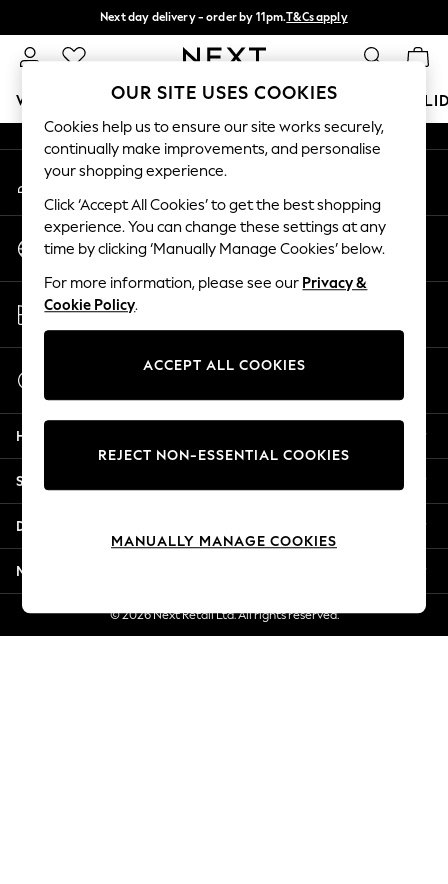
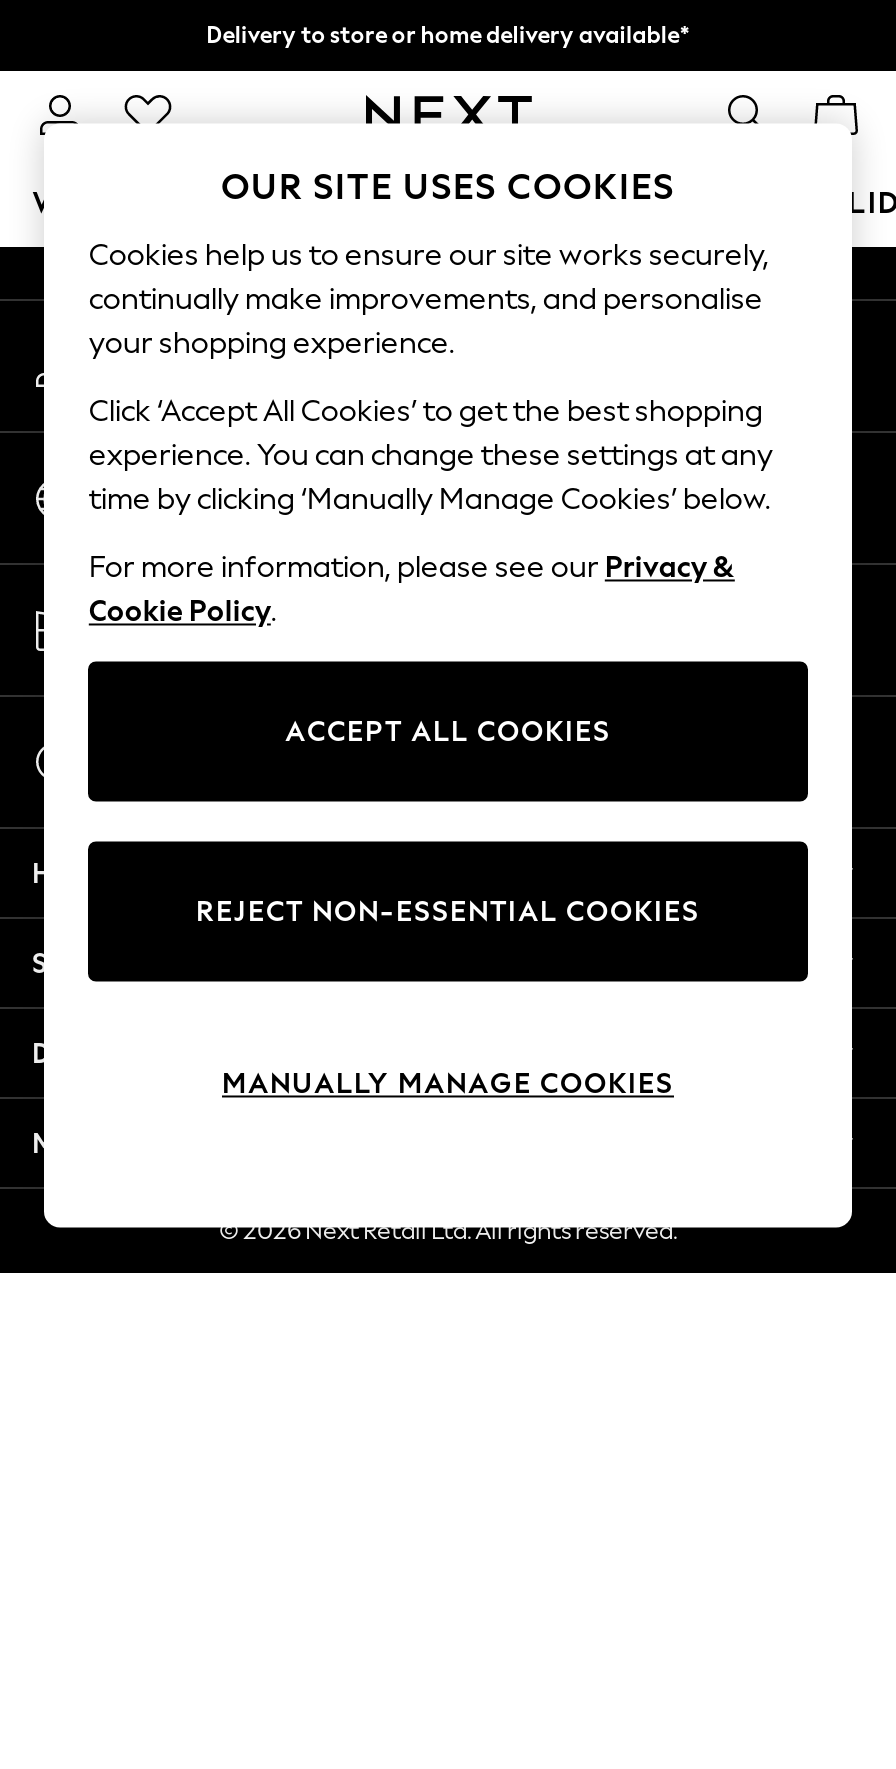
[100,10,348,24] Next day delivery - order by 11pm.T&Cs apply -> [206,21,690,49] Delivery to store or home delivery available*

